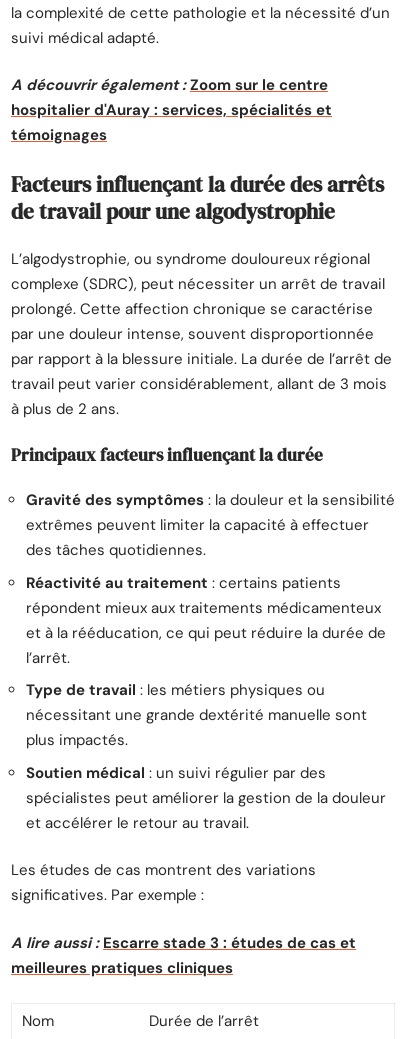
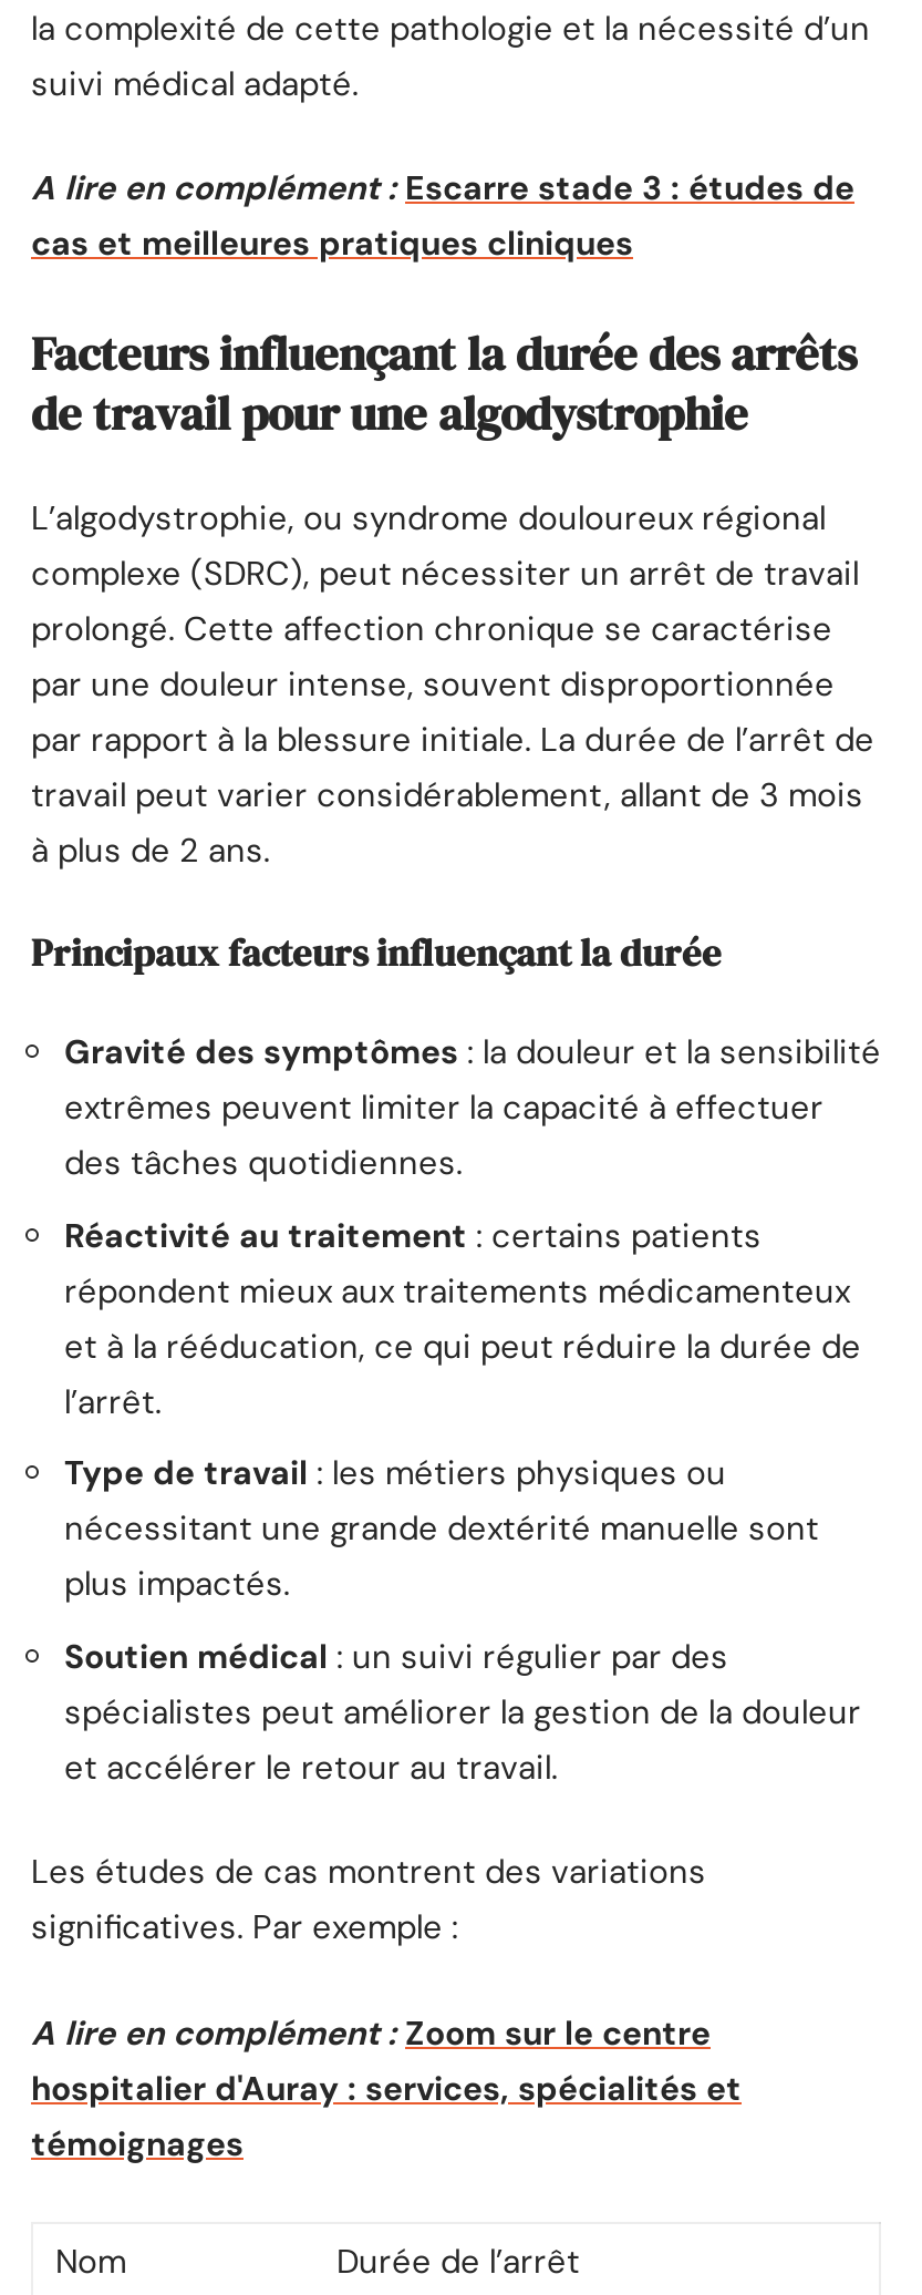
[11,75,328,95] A découvrir également : Zoom sur le centre -> [31,167,854,266] A lire en complément : Escarre stade 3 : études de | cas et meilleures pratiques cliniques
moved [11,100,332,145] -> [31,2066,742,2166]: hospitalier d'Auray : services, spécialités et | témoignages
moved [11,170,395,905] -> [31,321,881,1950]: Facteurs influençant la durée des arrêts | de travail pour une algodystrophie | L’algodystrophie, ou syndrome douloureux régional | ... | Les études de cas montrent des variations | significatives. Par exemple :
[11,933,356,978] A lire aussi : Escarre stade 3 : études de cas et | meilleures pratiques cliniques -> [31,2011,711,2055] A lire en complément : Zoom sur le centre

